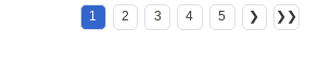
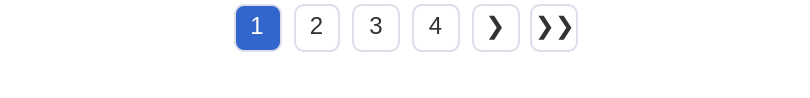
[218,9,226,24] 5 -> none

